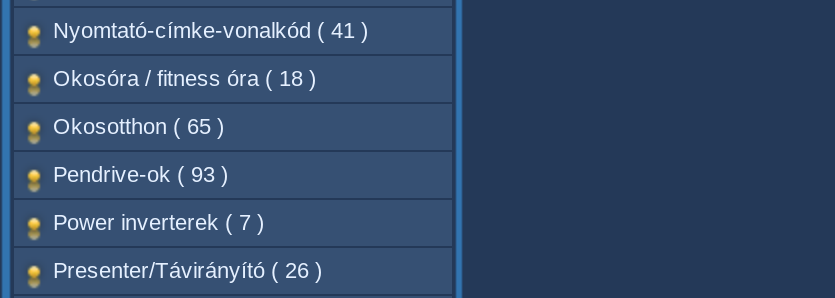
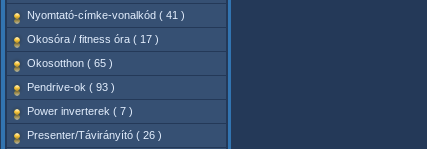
[53,66,317,90] Okosóra / fitness óra ( 18 ) -> [26,33,158,45] Okosóra / fitness óra ( 17 )

